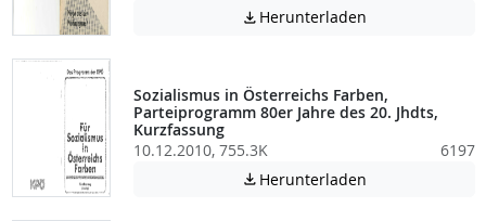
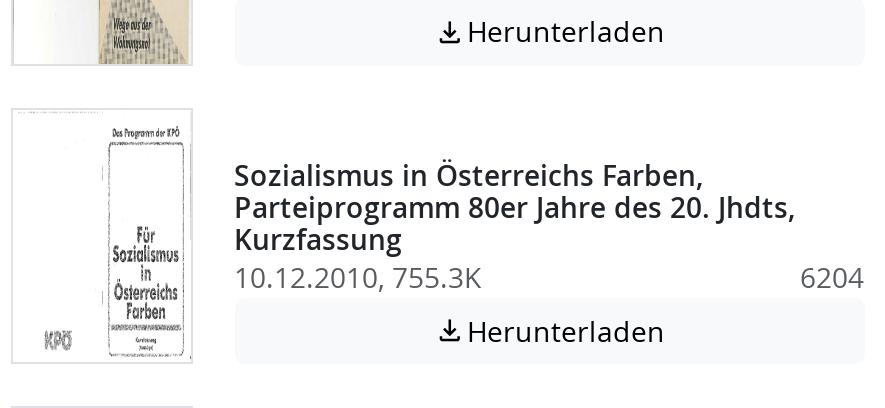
[440,139,475,160] 6197 -> [800,257,864,295] 6204

